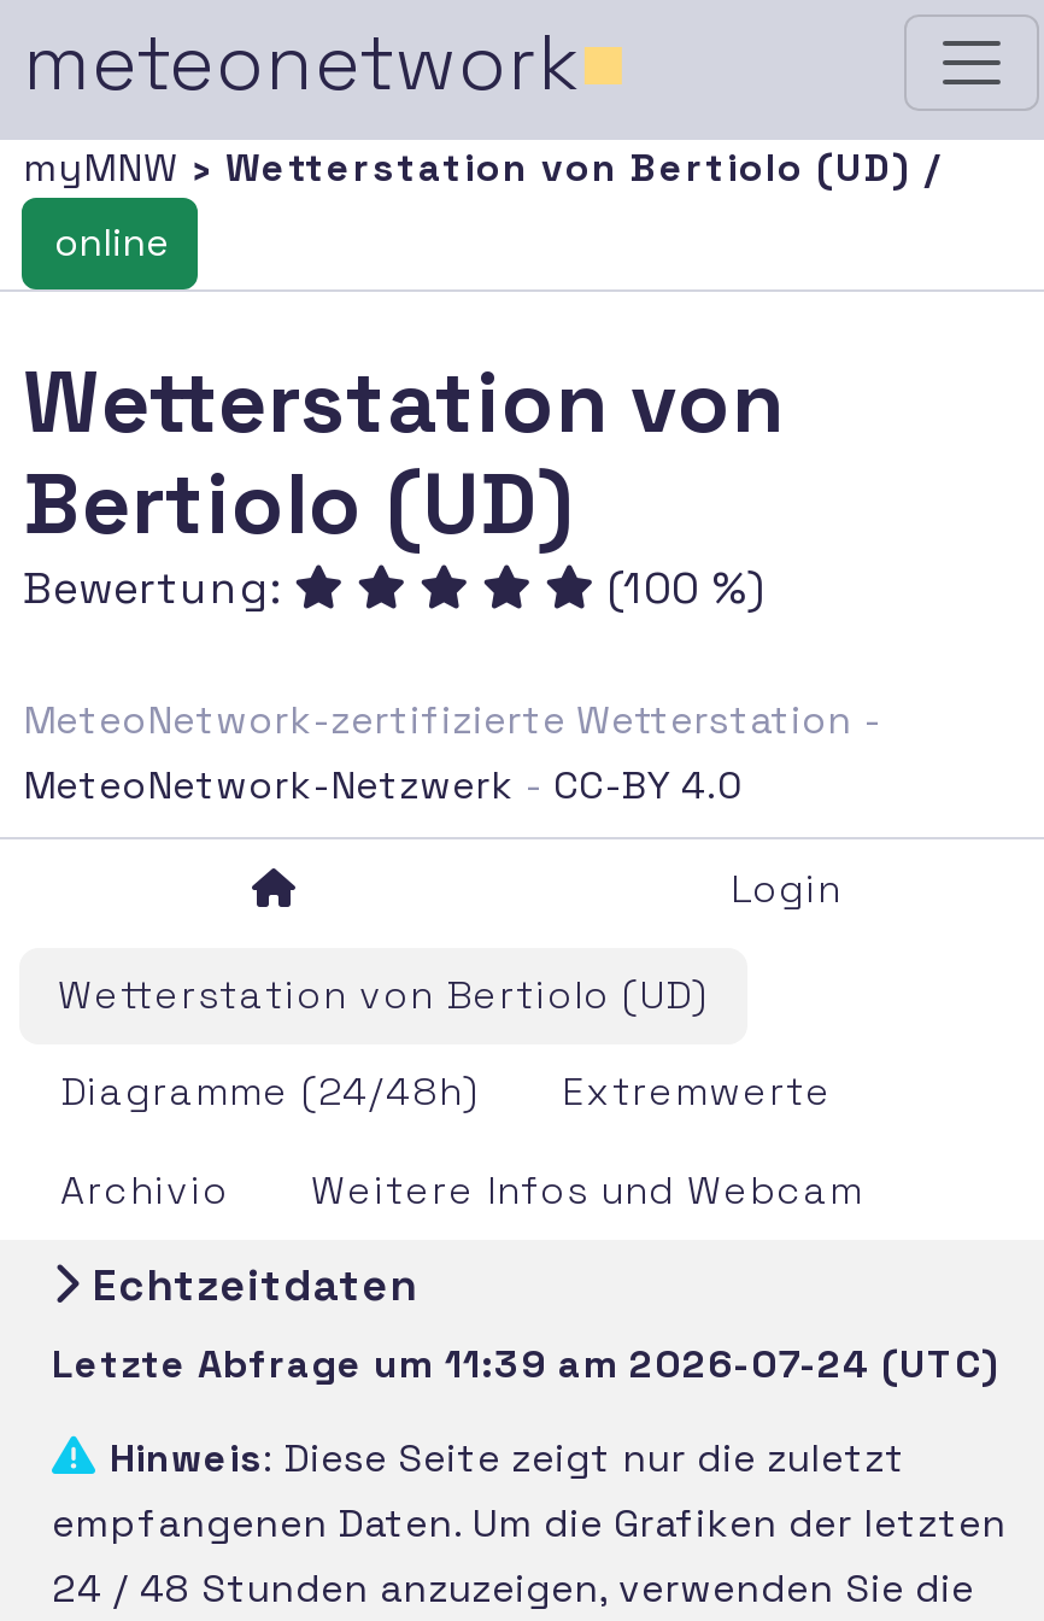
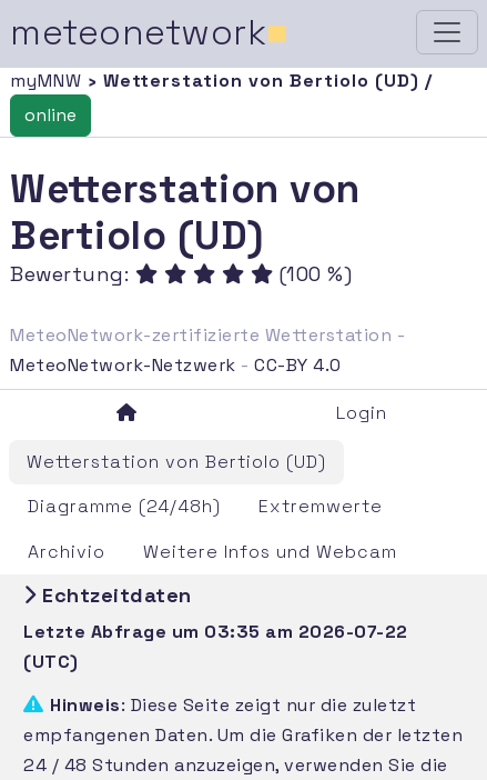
[52,1339,1000,1389] Letzte Abfrage um 11:39 am 2026-07-24 (UTC) -> [24,620,408,673] Letzte Abfrage um 03:35 am 2026-07-22 | (UTC)

